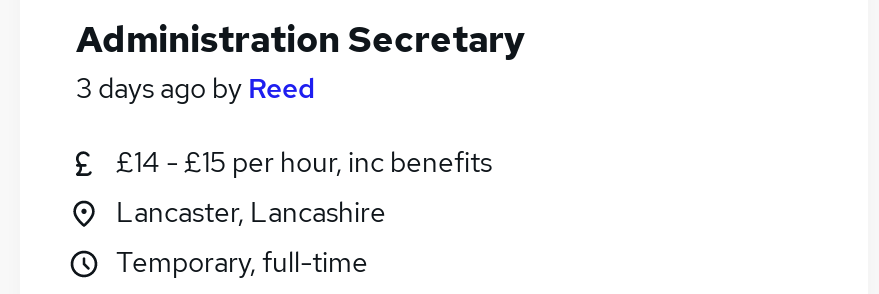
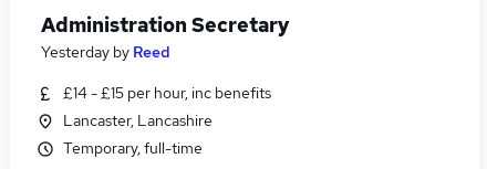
[76,70,316,106] 3 days ago by Reed -> [41,42,170,62] Yesterday by Reed

